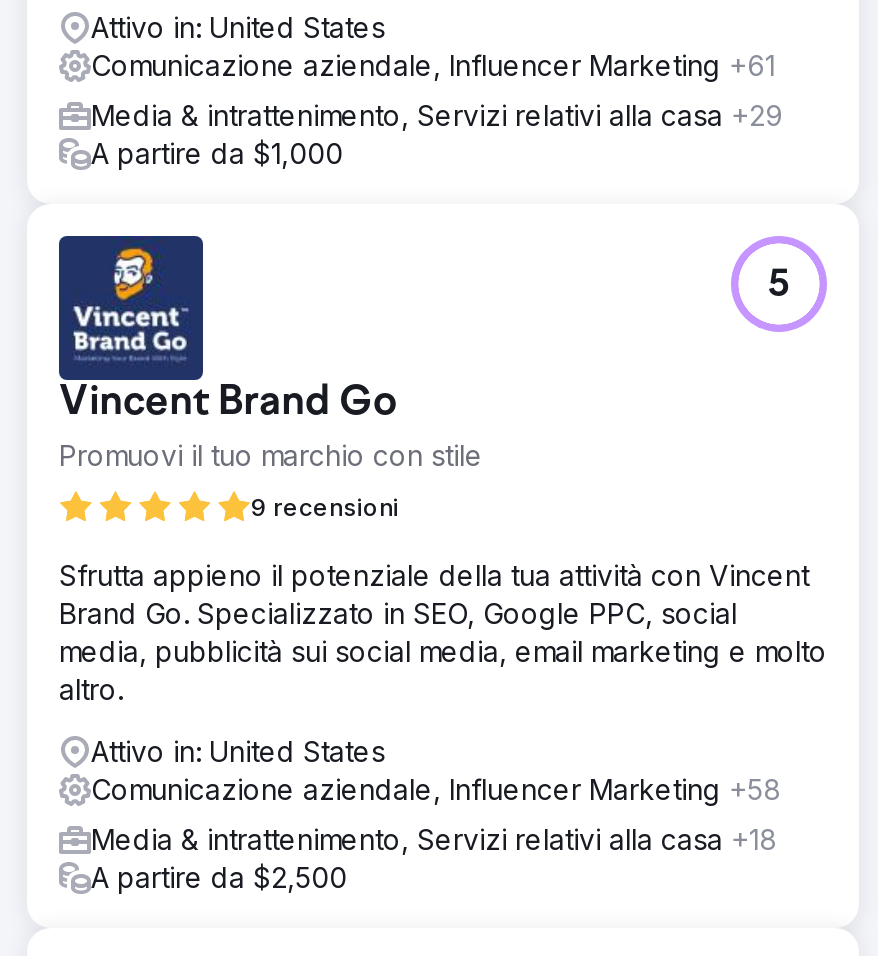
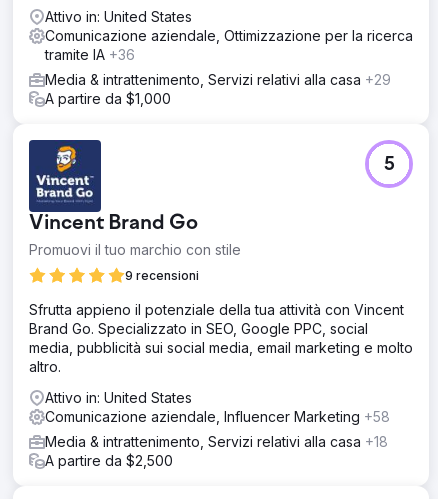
[91,47,775,81] Comunicazione aziendale, Influencer Marketing +61 -> [45,27,413,63] Comunicazione aziendale, Ottimizzazione per la ricerca | tramite IA +36

